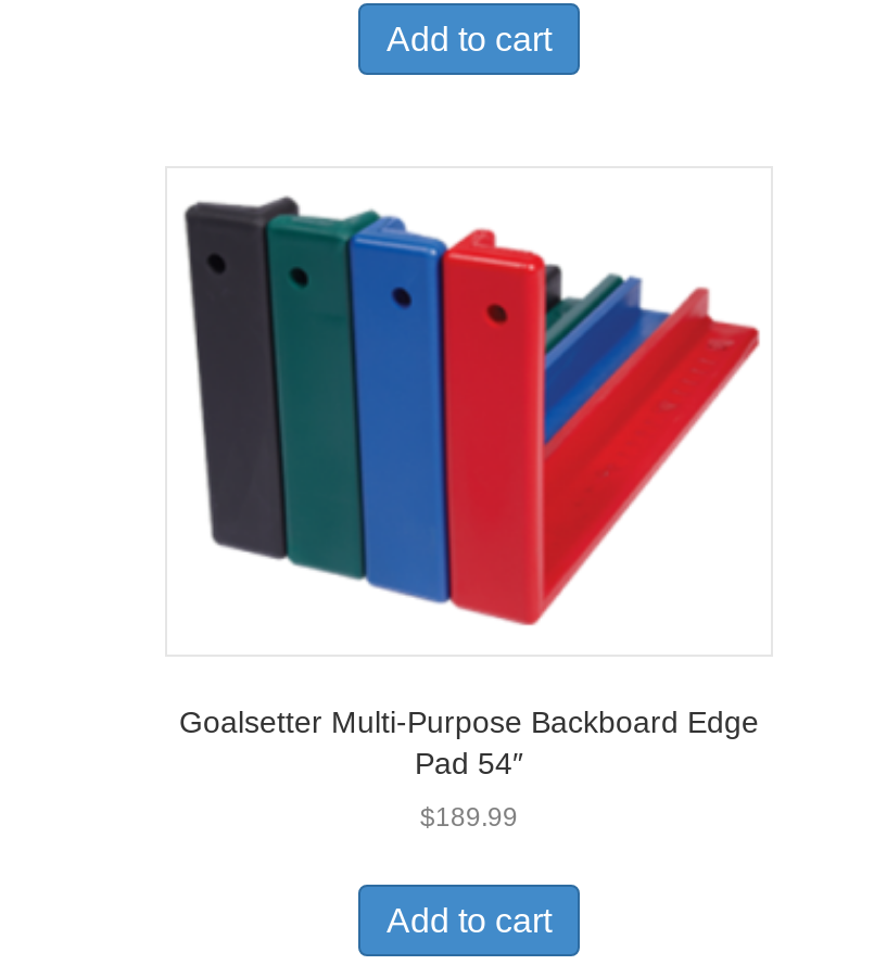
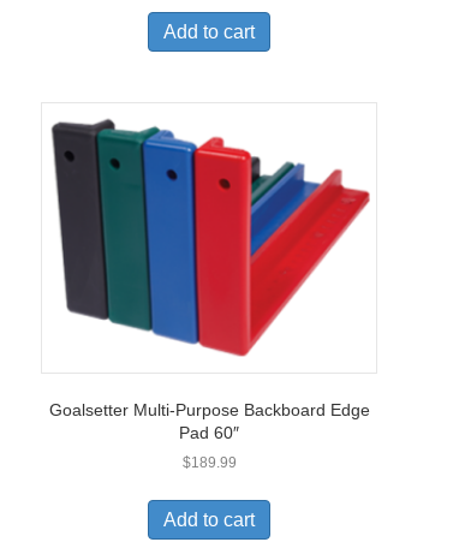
[415,746,523,781] Pad 54″ -> [179,423,239,442] Pad 60″

